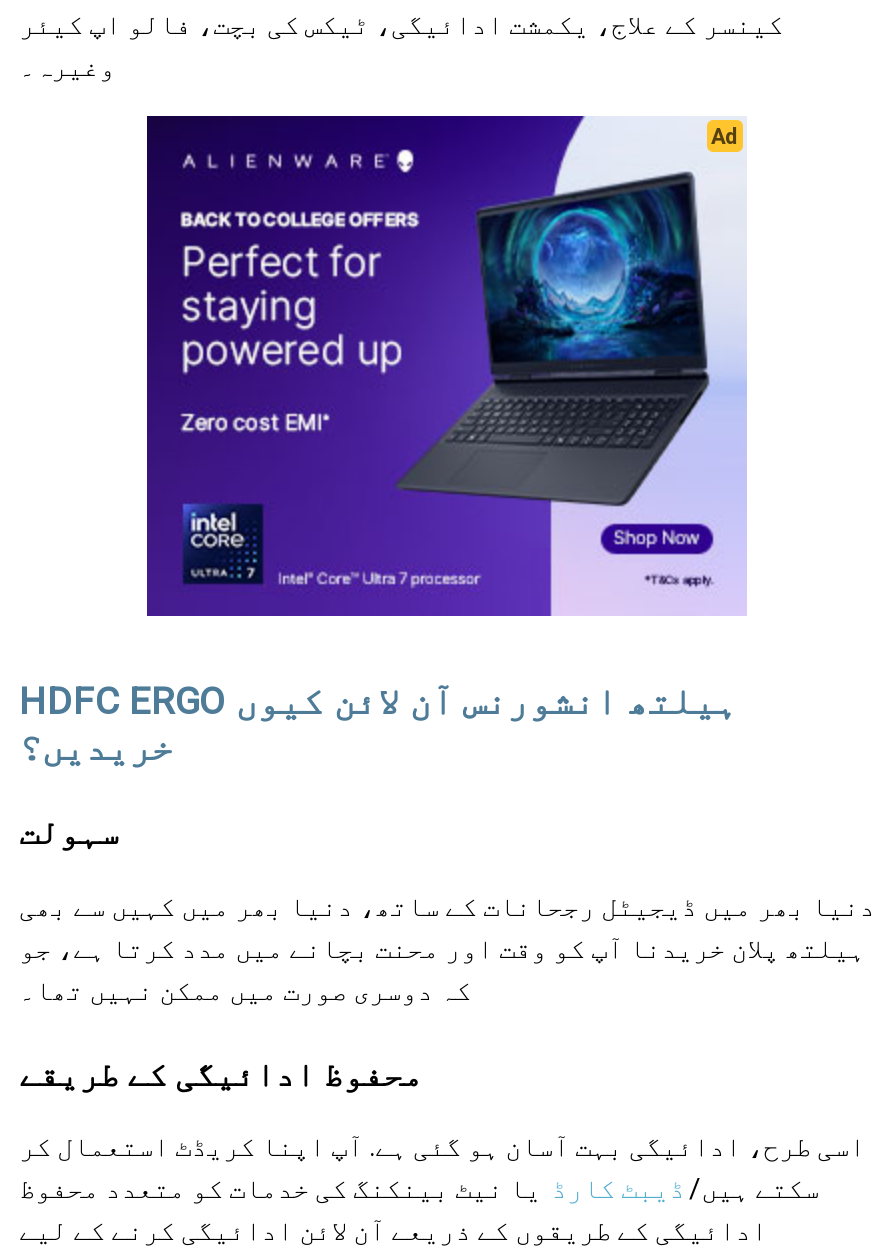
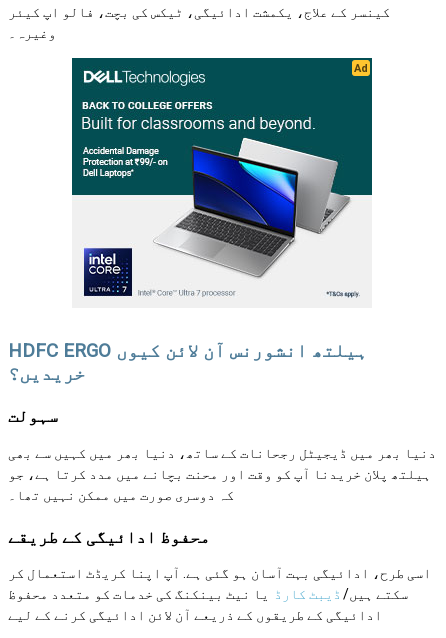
[145,116,747,618] [image] -> [71,57,373,308] [image]

